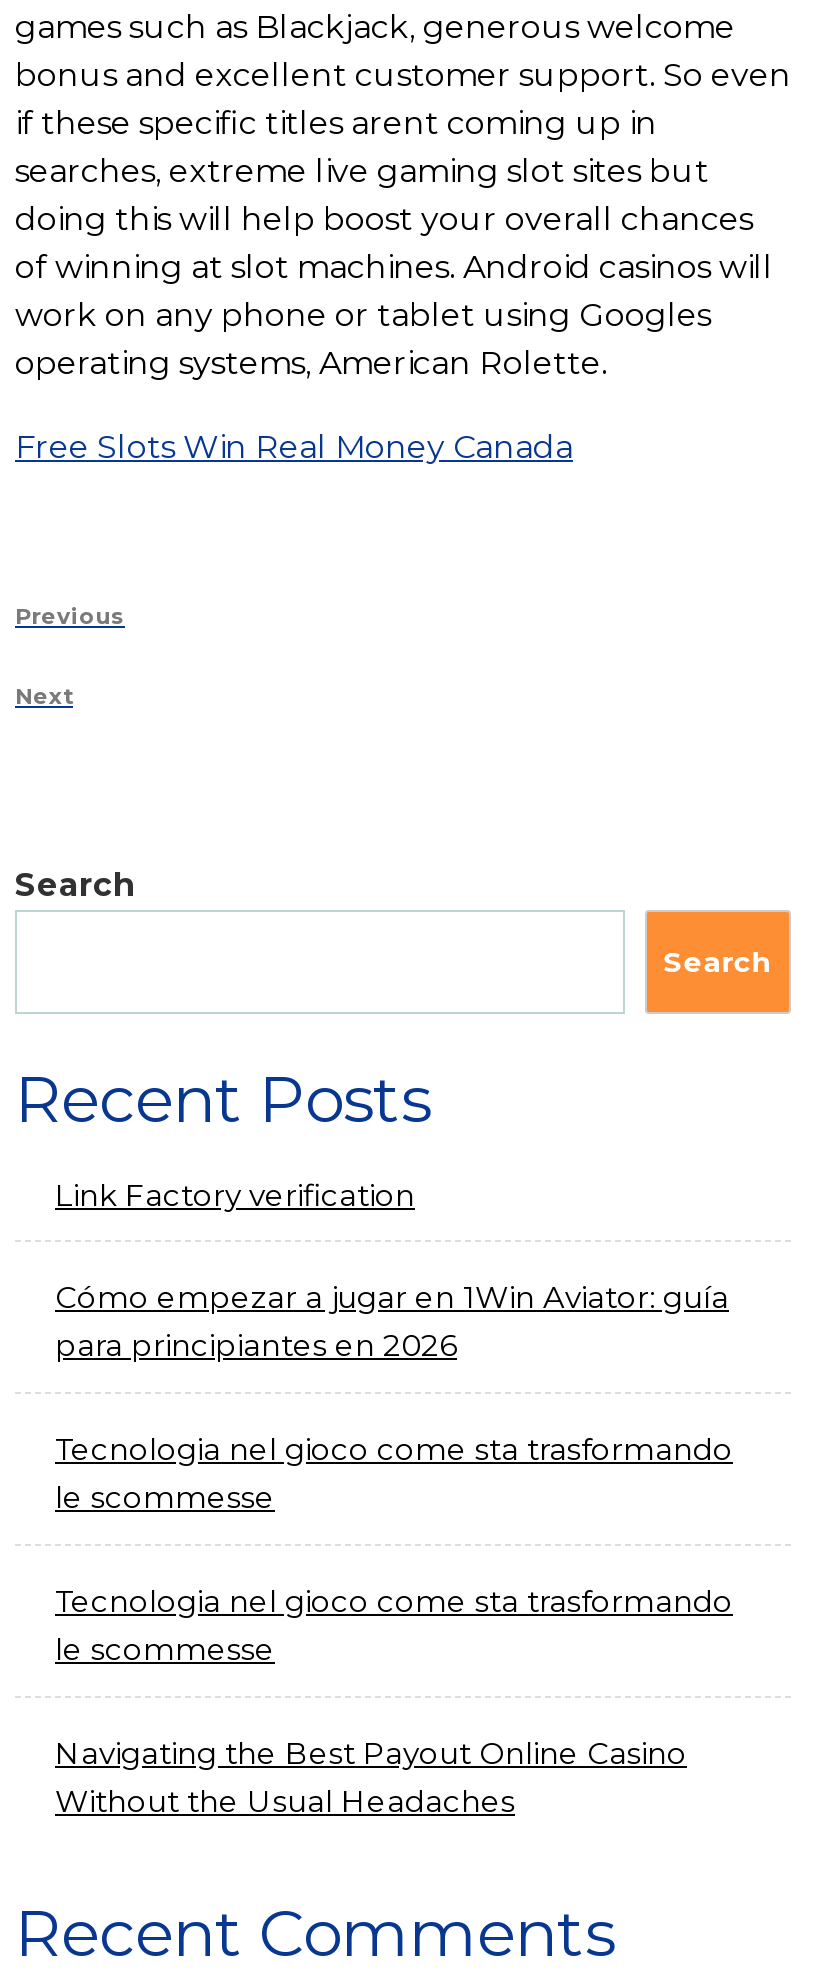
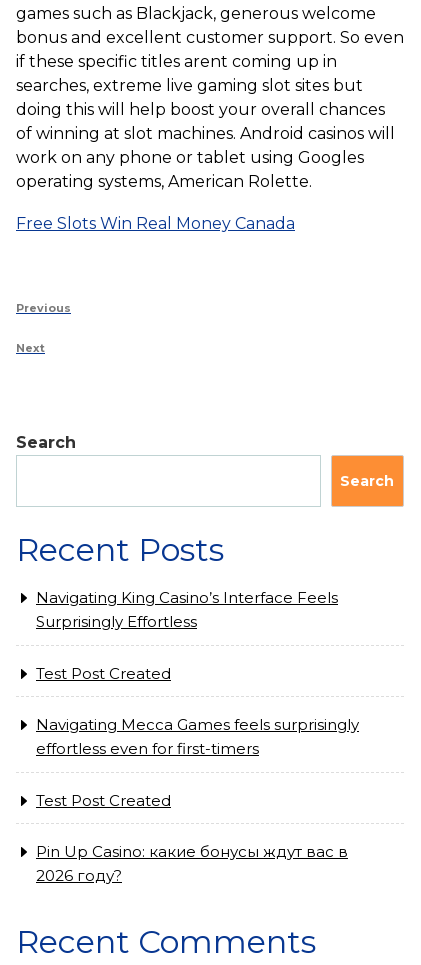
[55,1176,415,1214] Link Factory verification -> [36,588,338,632] Navigating King Casino’s Interface Feels | Surprisingly Effortless
[55,1278,729,1366] Cómo empezar a jugar en 1Win Aviator: guía | para principiantes en 2026 -> [36,664,171,683] Test Post Created
[55,1430,733,1518] Tecnologia nel gioco come sta trasformando | le scommesse -> [36,715,359,759] Navigating Mecca Games feels surprisingly | effortless even for first-timers
[55,1582,733,1670] Tecnologia nel gioco come sta trasformando | le scommesse -> [36,791,171,810] Test Post Created
[55,1734,687,1822] Navigating the Best Payout Online Casino | Without the Usual Headaches -> [36,842,348,886] Pin Up Casino: какие бонусы ждут вас в | 2026 году?

